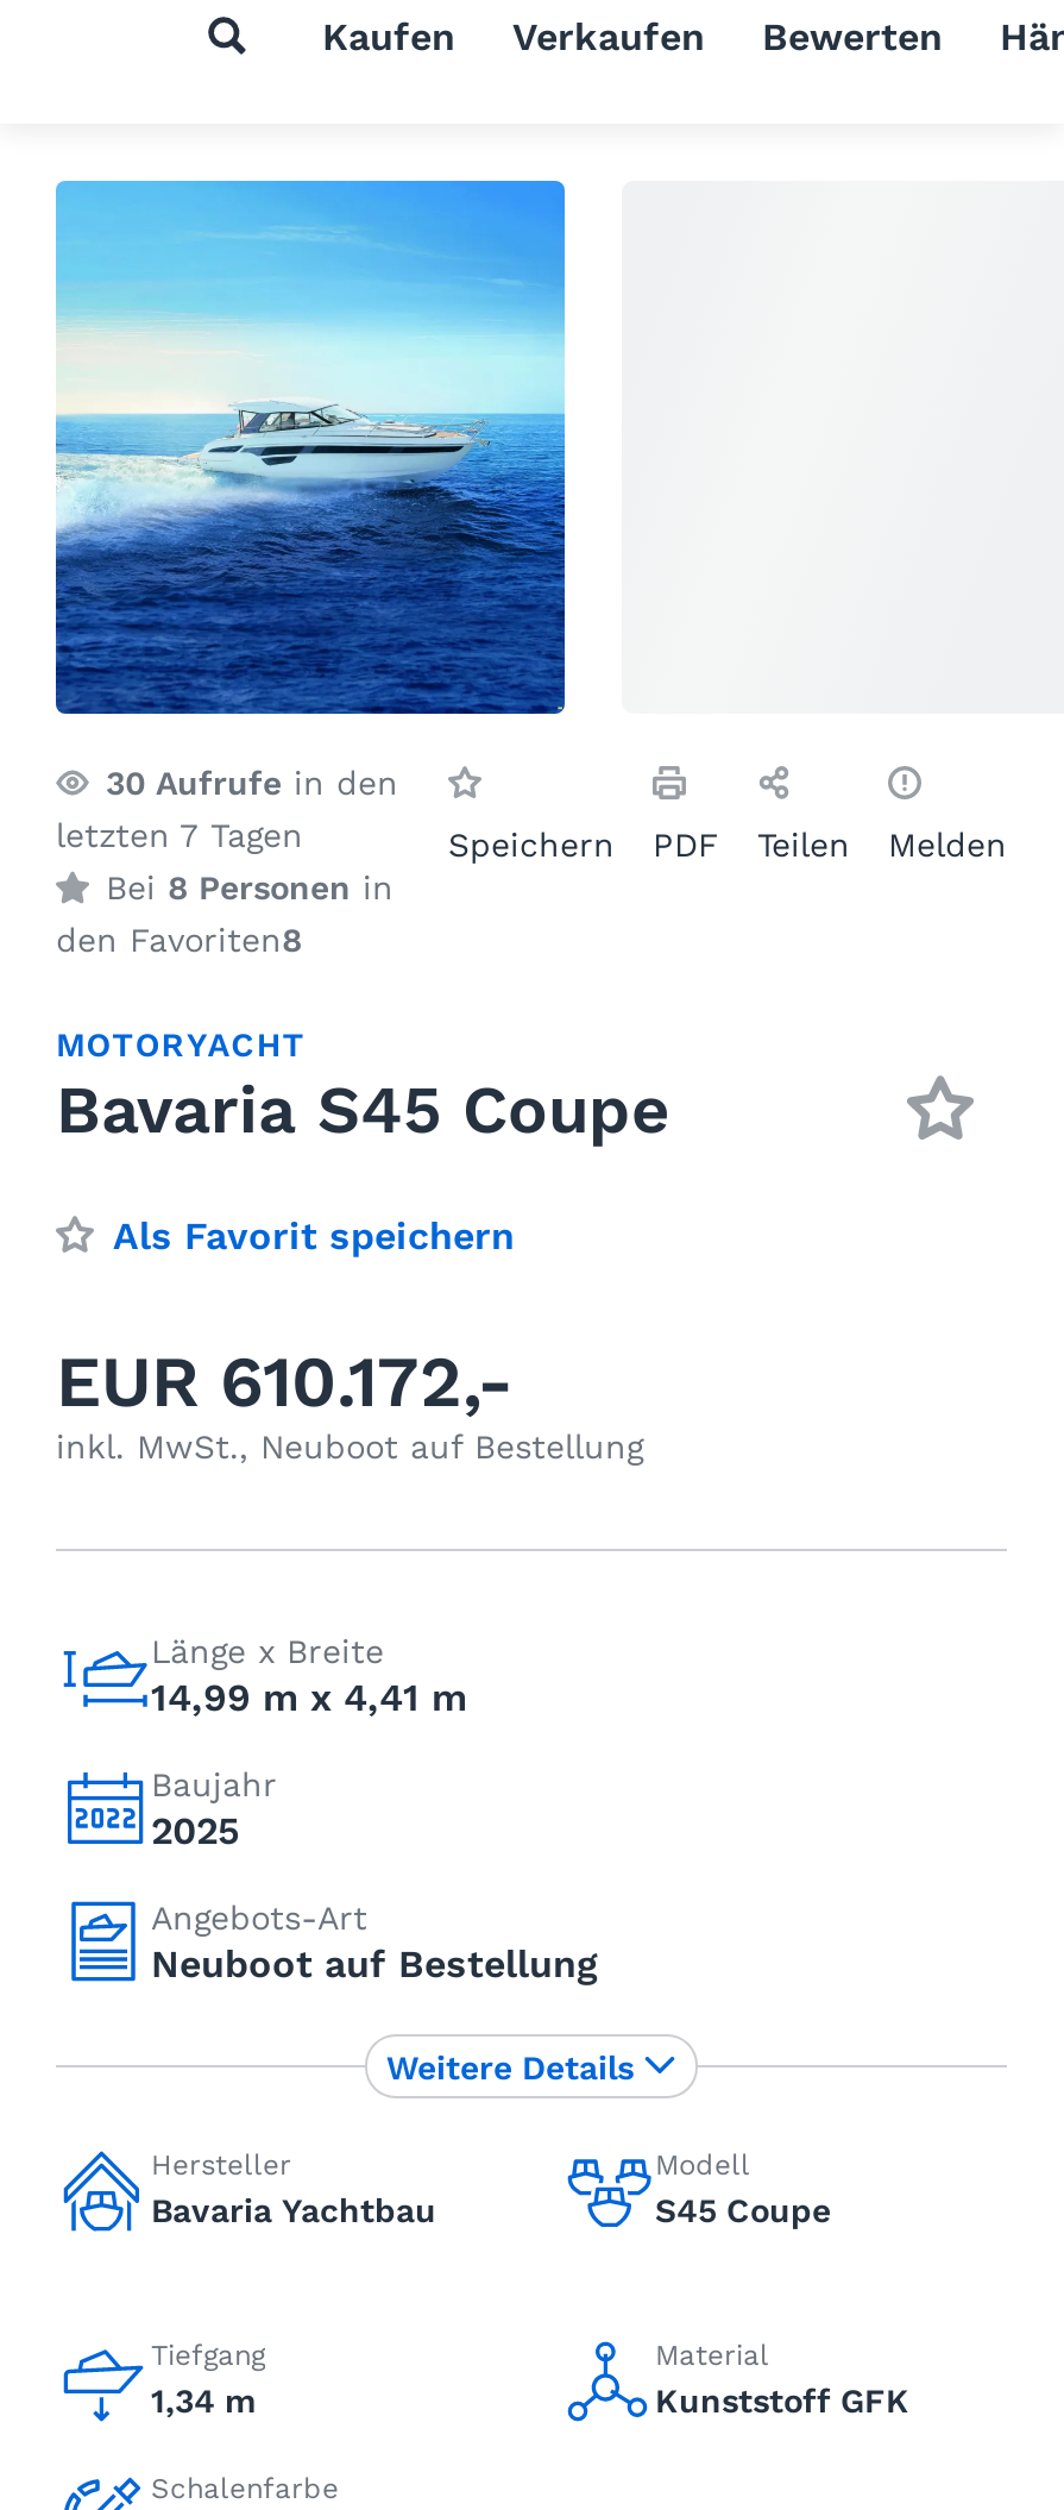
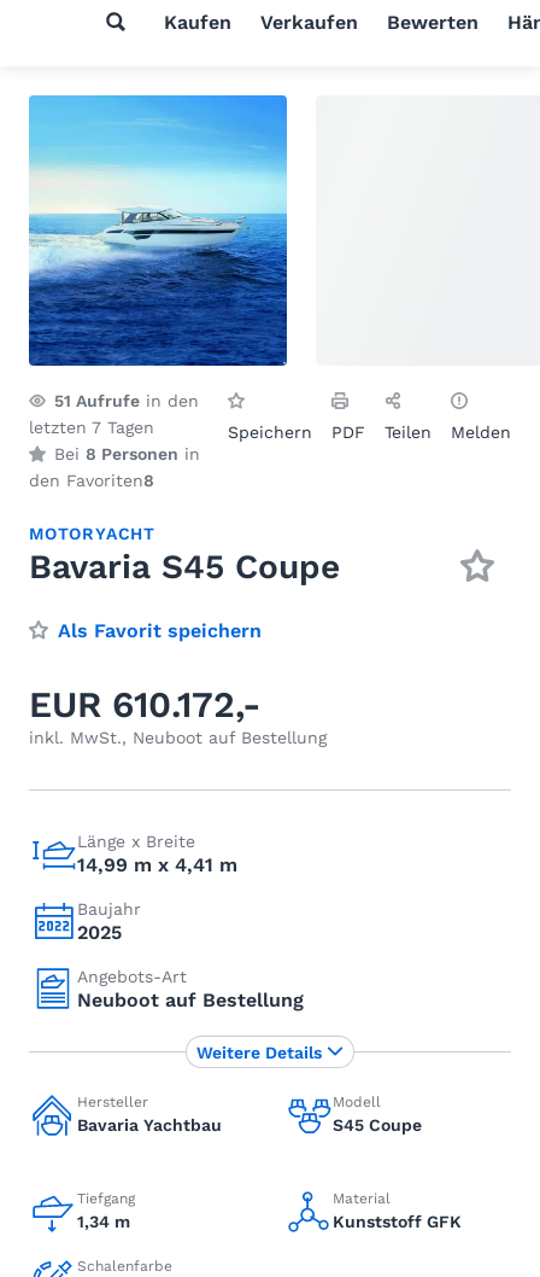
[106,764,398,802] 30 Aufrufe in den -> [54,391,199,410] 51 Aufrufe in den

